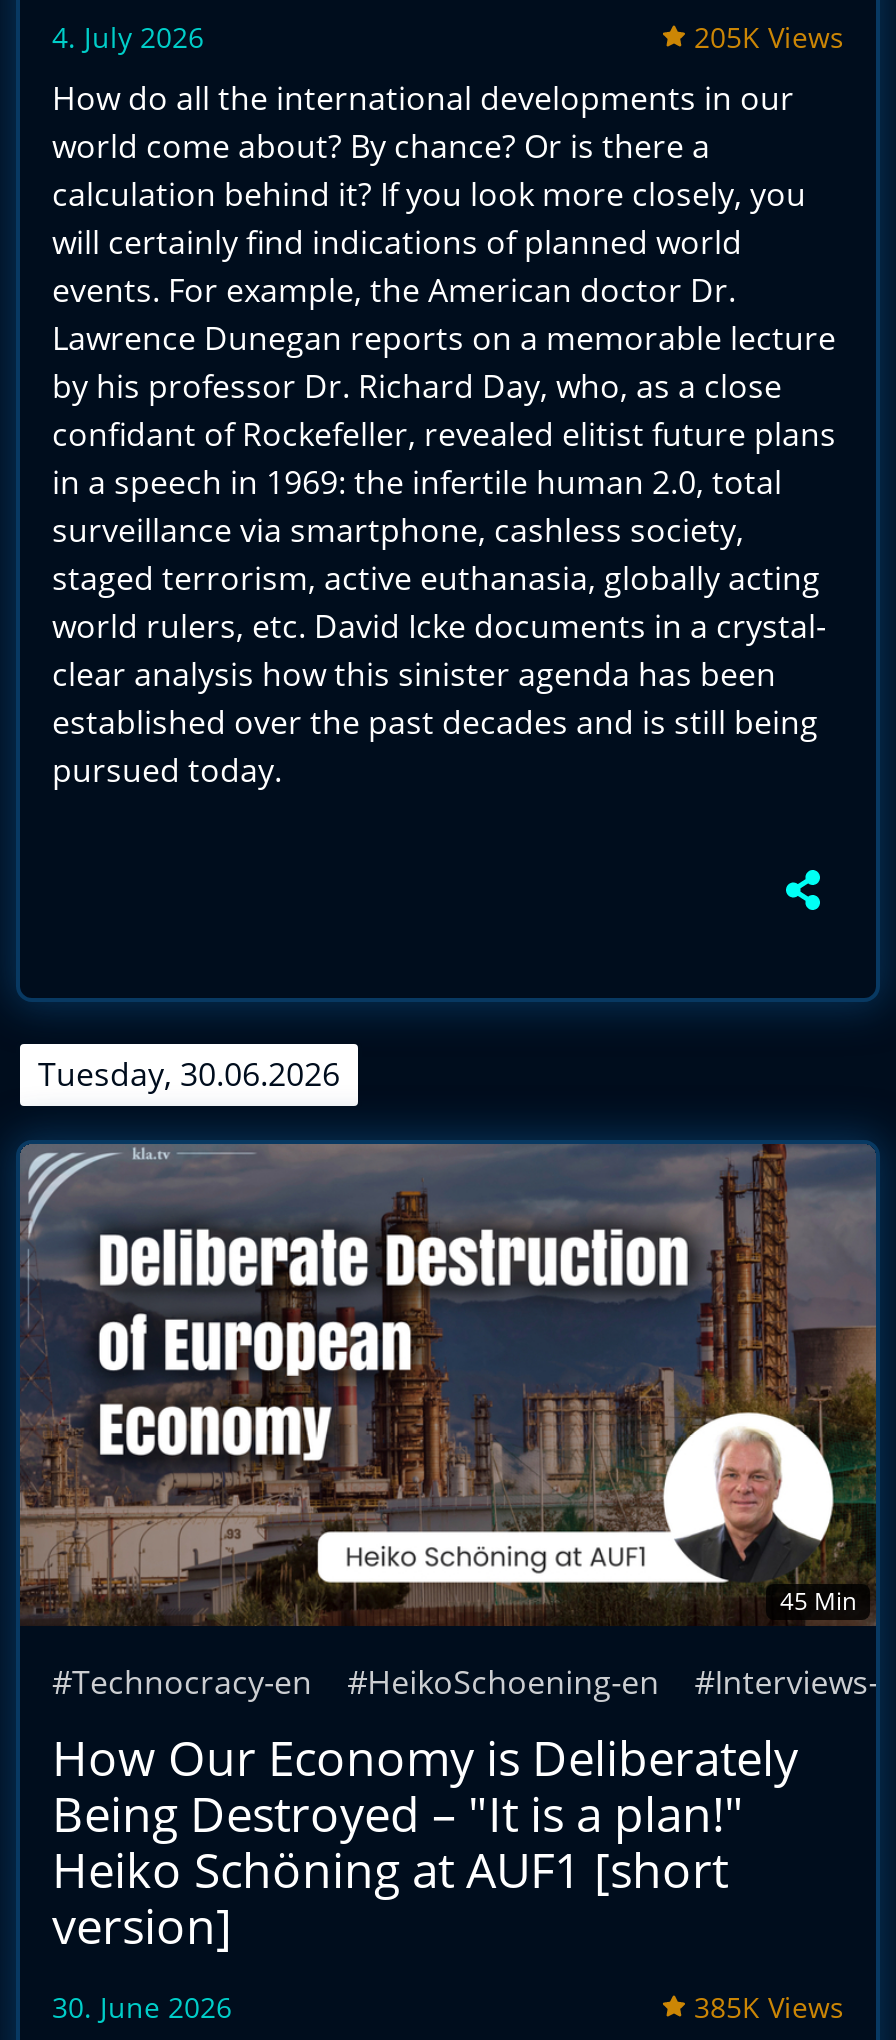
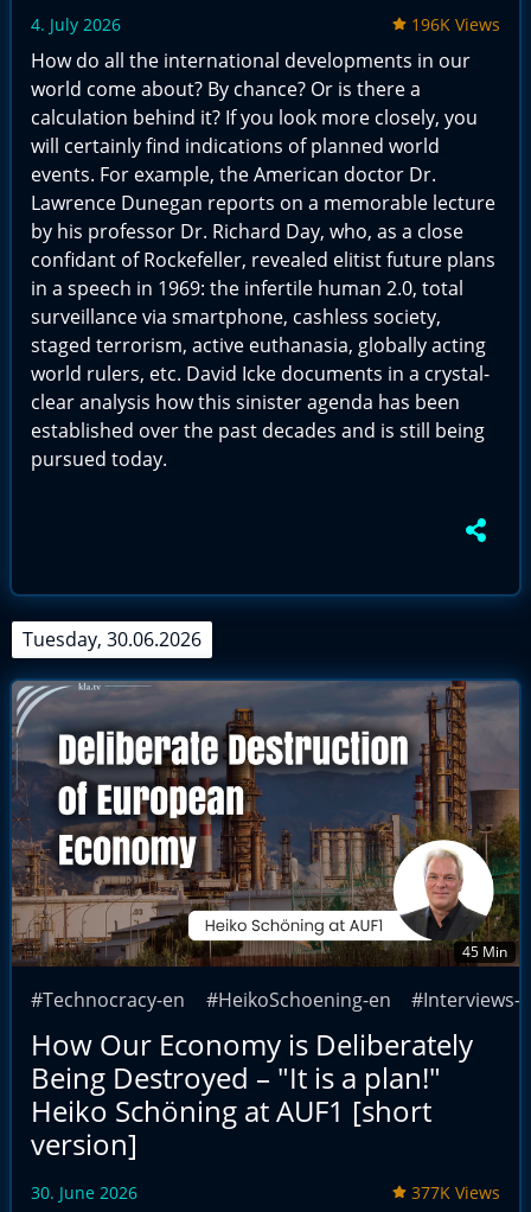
[694,17,844,55] 205K Views -> [411,13,500,35] 196K Views
[694,1987,844,2025] 385K Views -> [411,1181,500,1203] 377K Views

